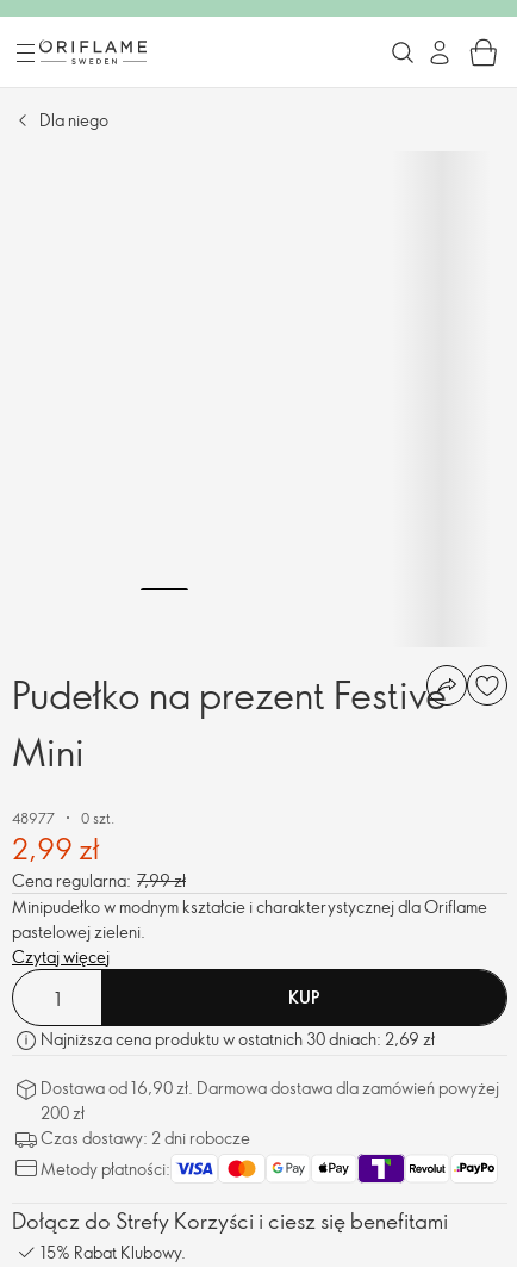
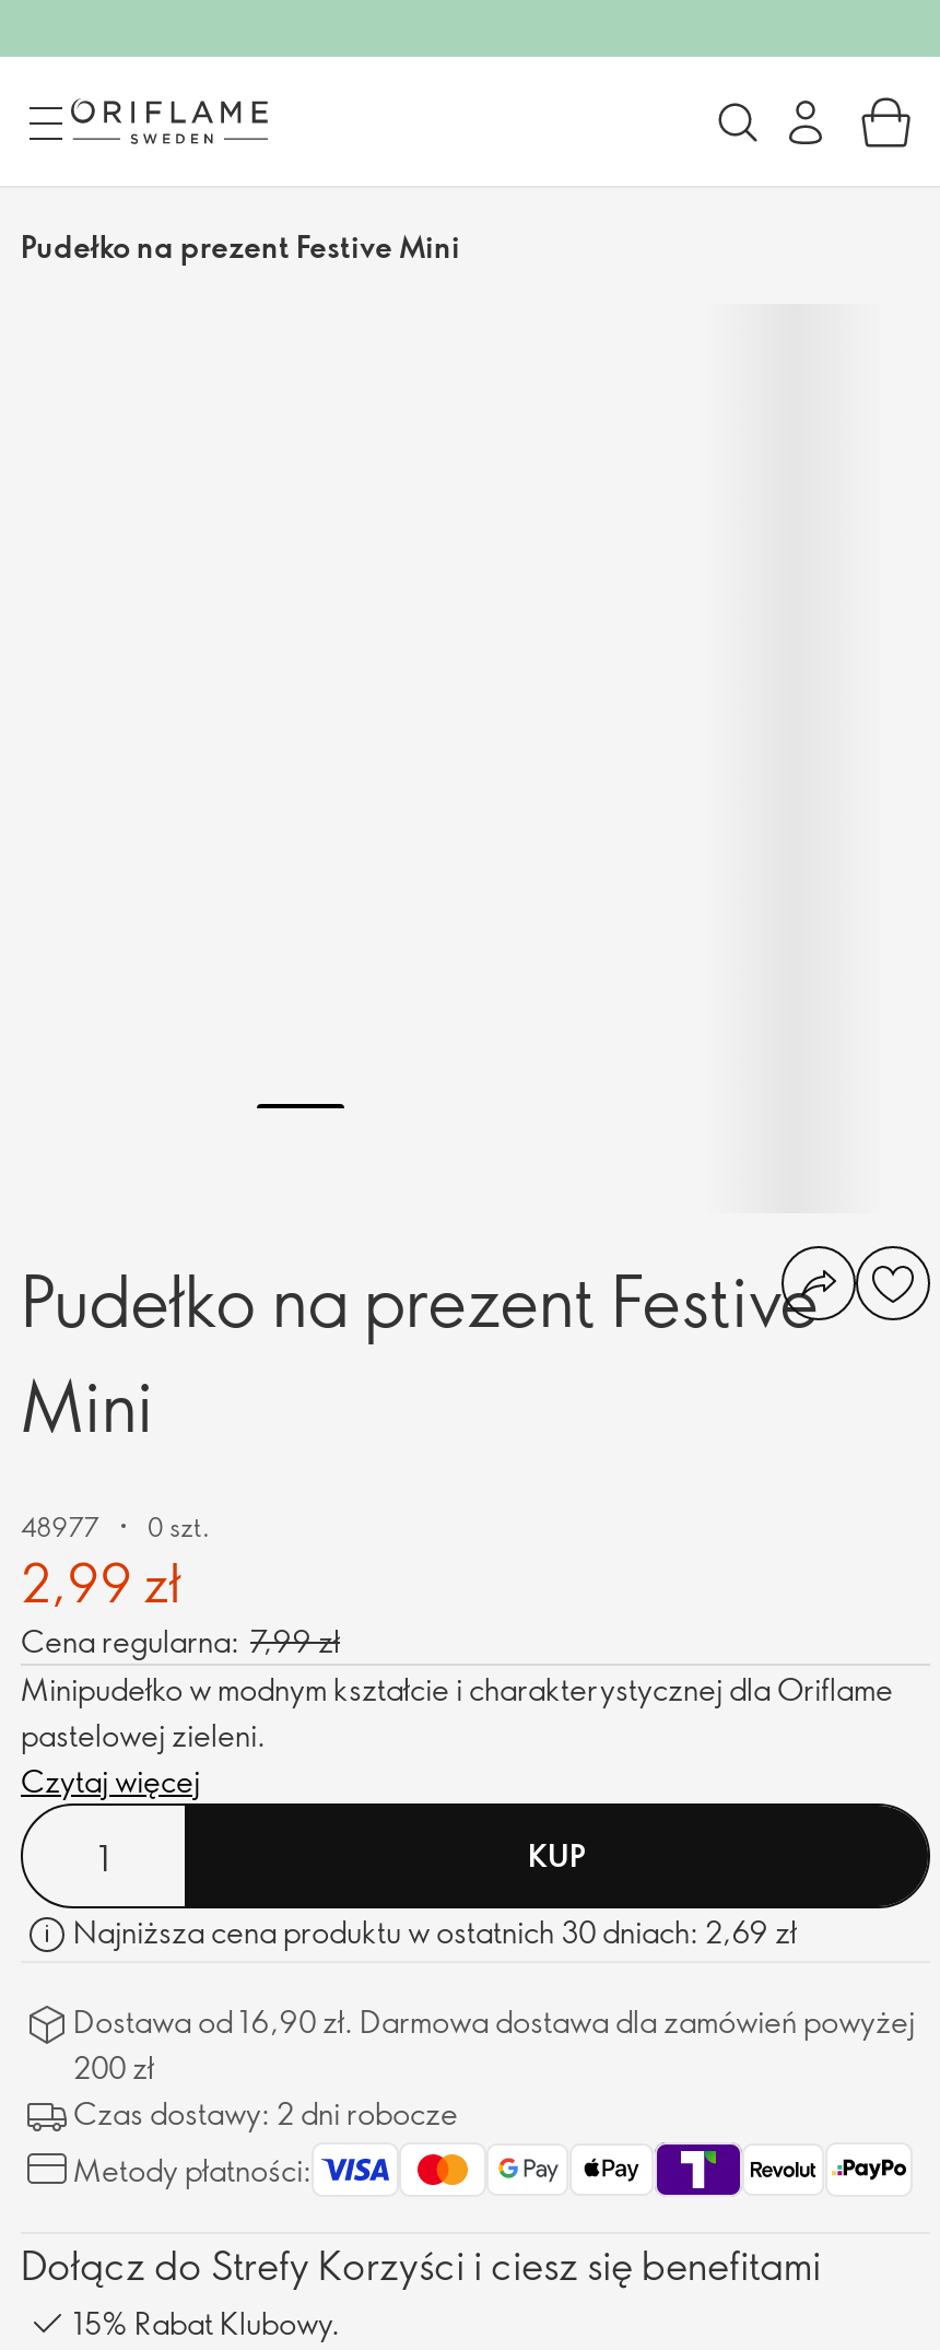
[39,108,108,131] Dla niego -> [21,225,460,267] Pudełko na prezent Festive Mini

